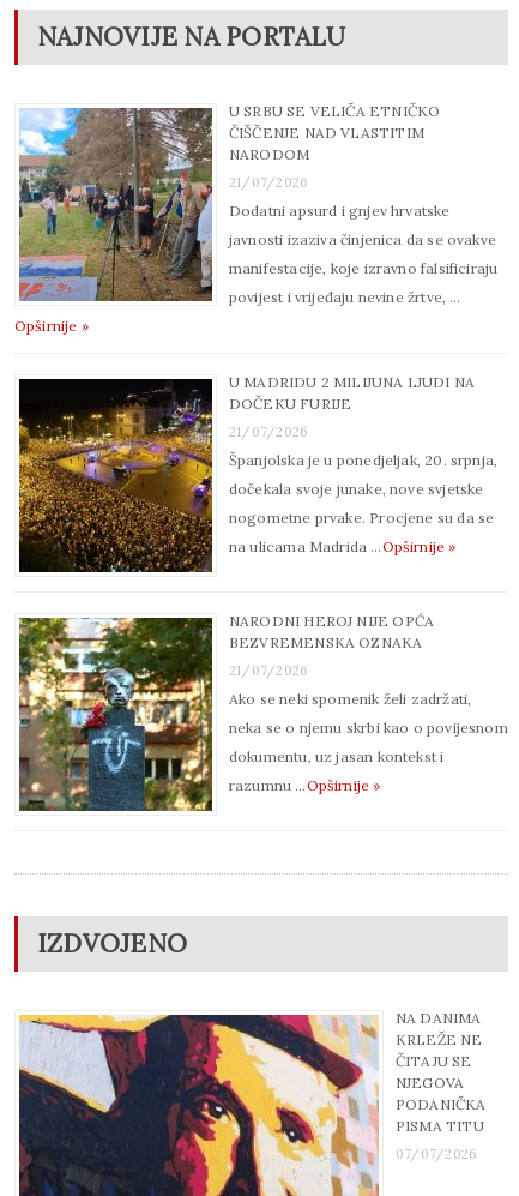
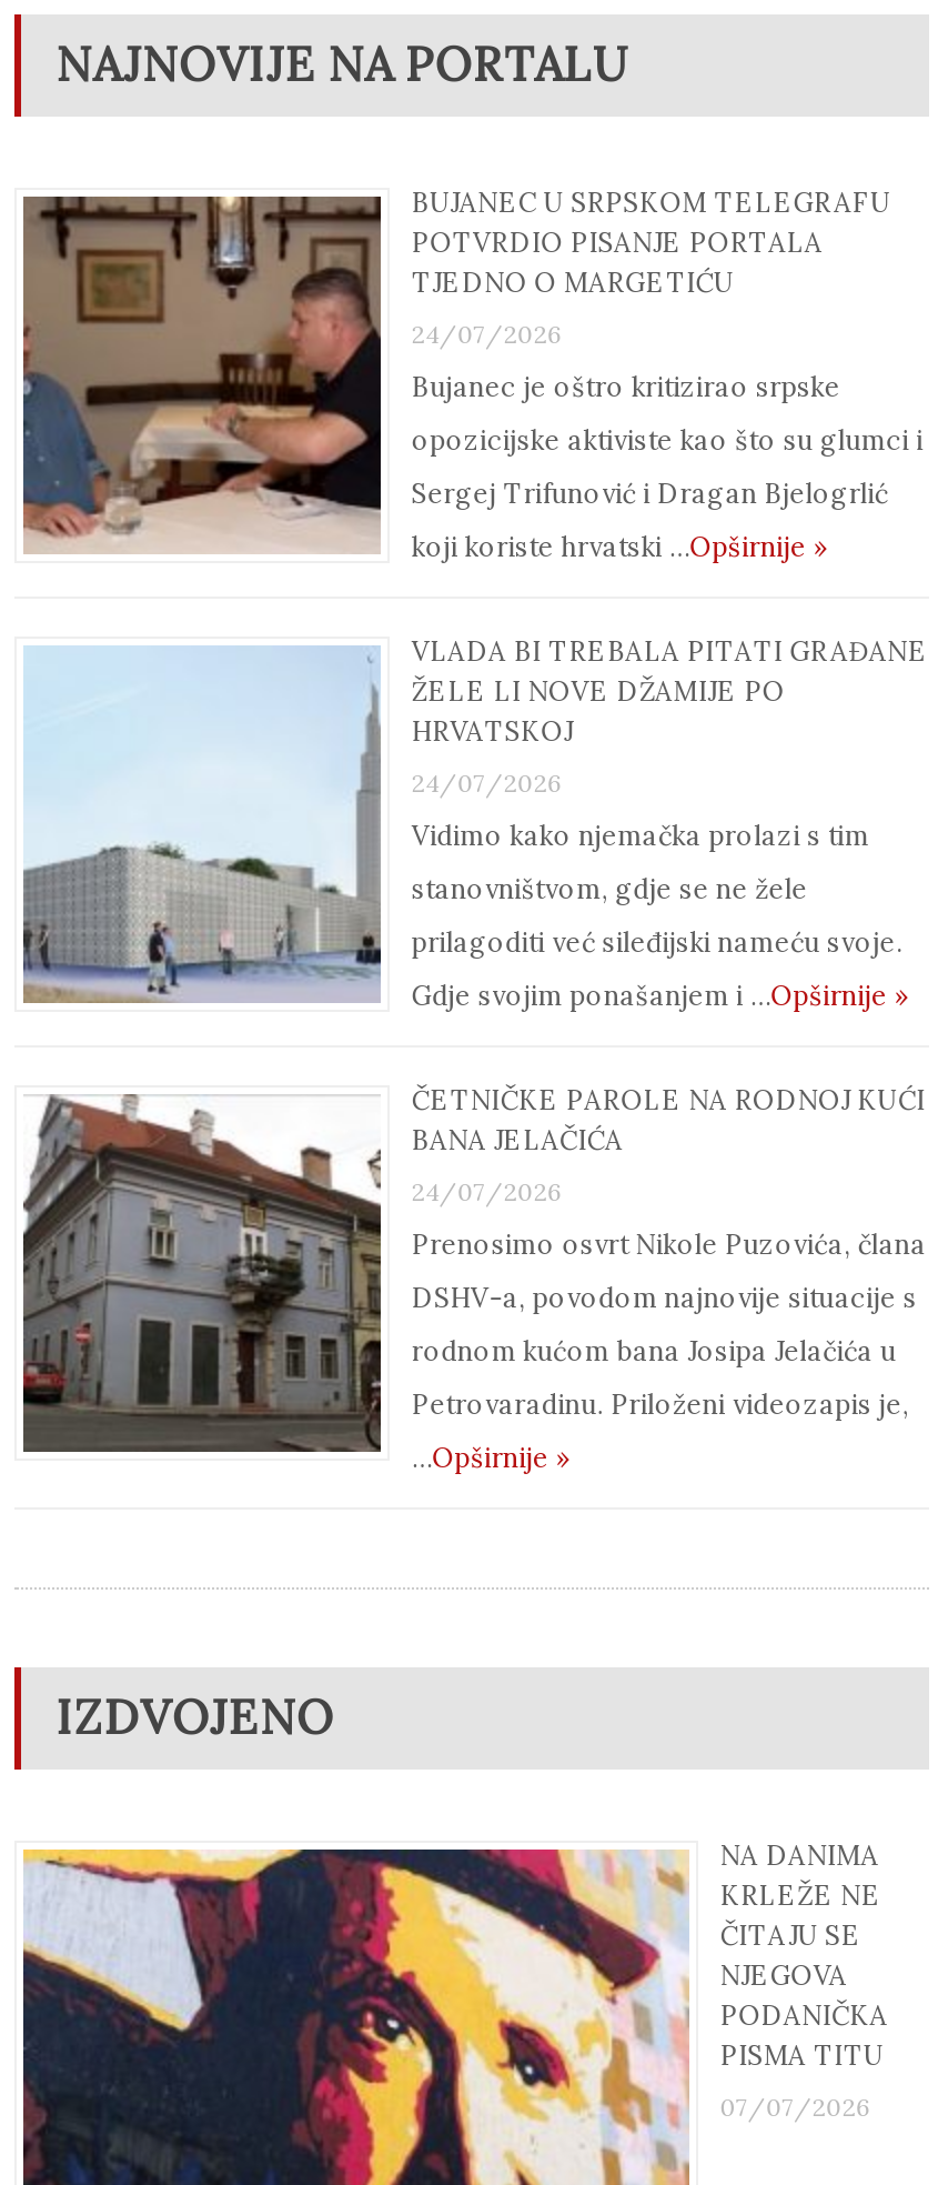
[18,102,440,301] [image] | U SRBU SE VELIČA ETNIČKO | ČIŠČENJE NAD VLASTITIM | NARODOM -> [21,186,891,554] [image] | BUJANEC U SRPSKOM TELEGRAFU | POTVRDIO PISANJE PORTALA | TJEDNO O MARGETIĆU
[229,174,308,191] 21/07/2026 -> [412,319,563,350] 24/07/2026
[229,202,450,220] Dodatni apsurd i gnjev hrvatske -> [412,370,840,403] Bujanec je oštro kritizirao srpske
[229,230,496,248] javnosti izaziva činjenica da se ovakve -> [412,423,923,457] opozicijske aktiviste kao što su glumci i
[229,259,498,277] manifestacije, koje izravno falsificiraju -> [412,477,888,510] Sergej Trifunović i Dragan Bjelogrlić
[229,288,461,306] povijest i vrijeđaju nevine žrtve, … -> [412,530,827,563] koji koriste hrvatski …Opširnije »
[14,317,89,335] Opširnije » -> [412,634,928,748] VLADA BI TREBALA PITATI GRAĐANE | ŽELE LI NOVE DŽAMIJE PO | HRVATSKOJ
[18,366,475,573] [image] | U MADRIDU 2 MILIJUNA LJUDI NA | DOČEKU FURIJE -> [21,645,563,1030] [image] | 24/07/2026
[229,423,308,440] 21/07/2026 -> [412,819,869,852] Vidimo kako njemačka prolazi s tim
[229,451,498,469] Španjolska je u ponedjeljak, 20. srpnja, -> [412,872,808,905] stanovništvom, gdje se ne žele
[229,480,484,498] dočekala svoje junake, nove svjetske -> [412,925,903,959] prilagoditi već sileđijski nameću svoje.
[229,509,494,527] nogometne prvake. Procjene su da se -> [412,979,908,1012] Gdje svojim ponašanjem i …Opširnije »
[229,537,456,555] na ulicama Madrida … Opširnije » -> [412,1083,925,1156] ČETNIČKE PAROLE NA RODNOJ KUĆI | BANA JELAČIĆA
[18,607,434,812] [image] | NARODNI HEROJ NIJE OPĆA | BEZVREMENSKA OZNAKA -> [21,1092,563,1472] [image] | 24/07/2026
[229,662,308,679] 21/07/2026 -> [412,1227,926,1261] Prenosimo osvrt Nikole Puzovića, člana
[229,690,471,708] Ako se neki spomenik želi zadržati, -> [412,1281,917,1314] DSHV-a, povodom najnovije situacije s
[229,719,508,737] neka se o njemu skrbi kao o povijesnom -> [412,1334,896,1367] rodnom kućom bana Josipa Jelačića u
[229,747,444,765] dokumentu, uz jasan kontekst i -> [412,1387,909,1421] Petrovaradinu. Priloženi videozapis je,
[229,776,381,794] razumnu …Opširnije » -> [412,1441,570,1474] …Opširnije »

